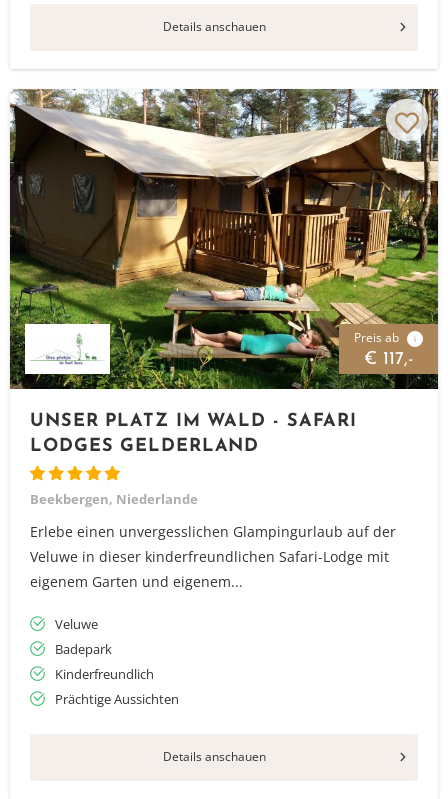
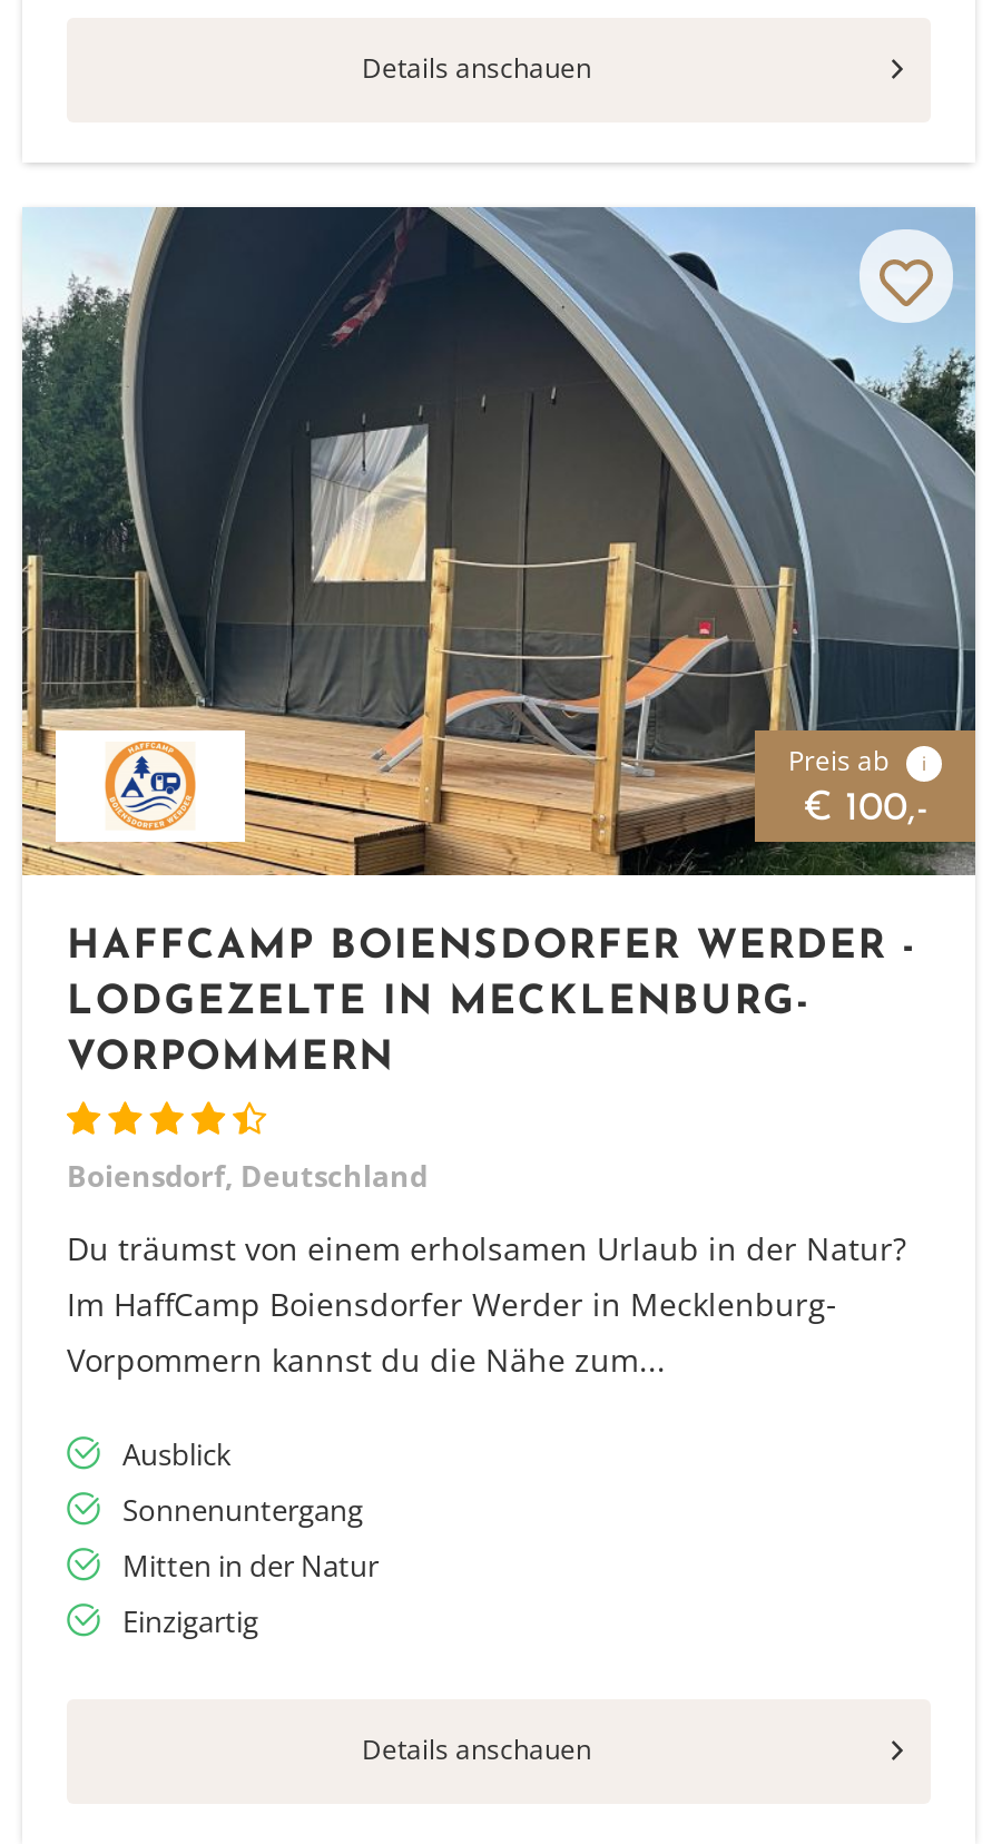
[9,88,439,389] [image] | € 117,- -> [20,205,978,877] [image] | € 100,-
[30,412,357,456] UNSER PLATZ IM WALD - SAFARI | LODGES GELDERLAND -> [67,926,917,1080] HAFFCAMP BOIENSDORFER WERDER - | LODGEZELTE IN MECKLENBURG- | VORPOMMERN
[30,490,198,508] Beekbergen, Niederlande -> [67,1156,428,1196] Boiensdorf, Deutschland
[30,522,396,591] Erlebe einen unvergesslichen Glampingurlaub auf der | Veluwe in dieser kinderfreundlichen Safari-Lodge mit | eigenem Garten und eigenem... -> [67,1227,906,1381] Du träumst von einem erholsamen Urlaub in der Natur? | Im HaffCamp Boiensdorfer Werder in Mecklenburg- | Vorpommern kannst du die Nähe zum...
[55,615,179,708] Veluwe | Badepark | Kinderfreundlich | Prächtige Aussichten -> [122,1434,379,1641] Ausblick | Sonnenuntergang | Mitten in der Natur | Einzigartig

